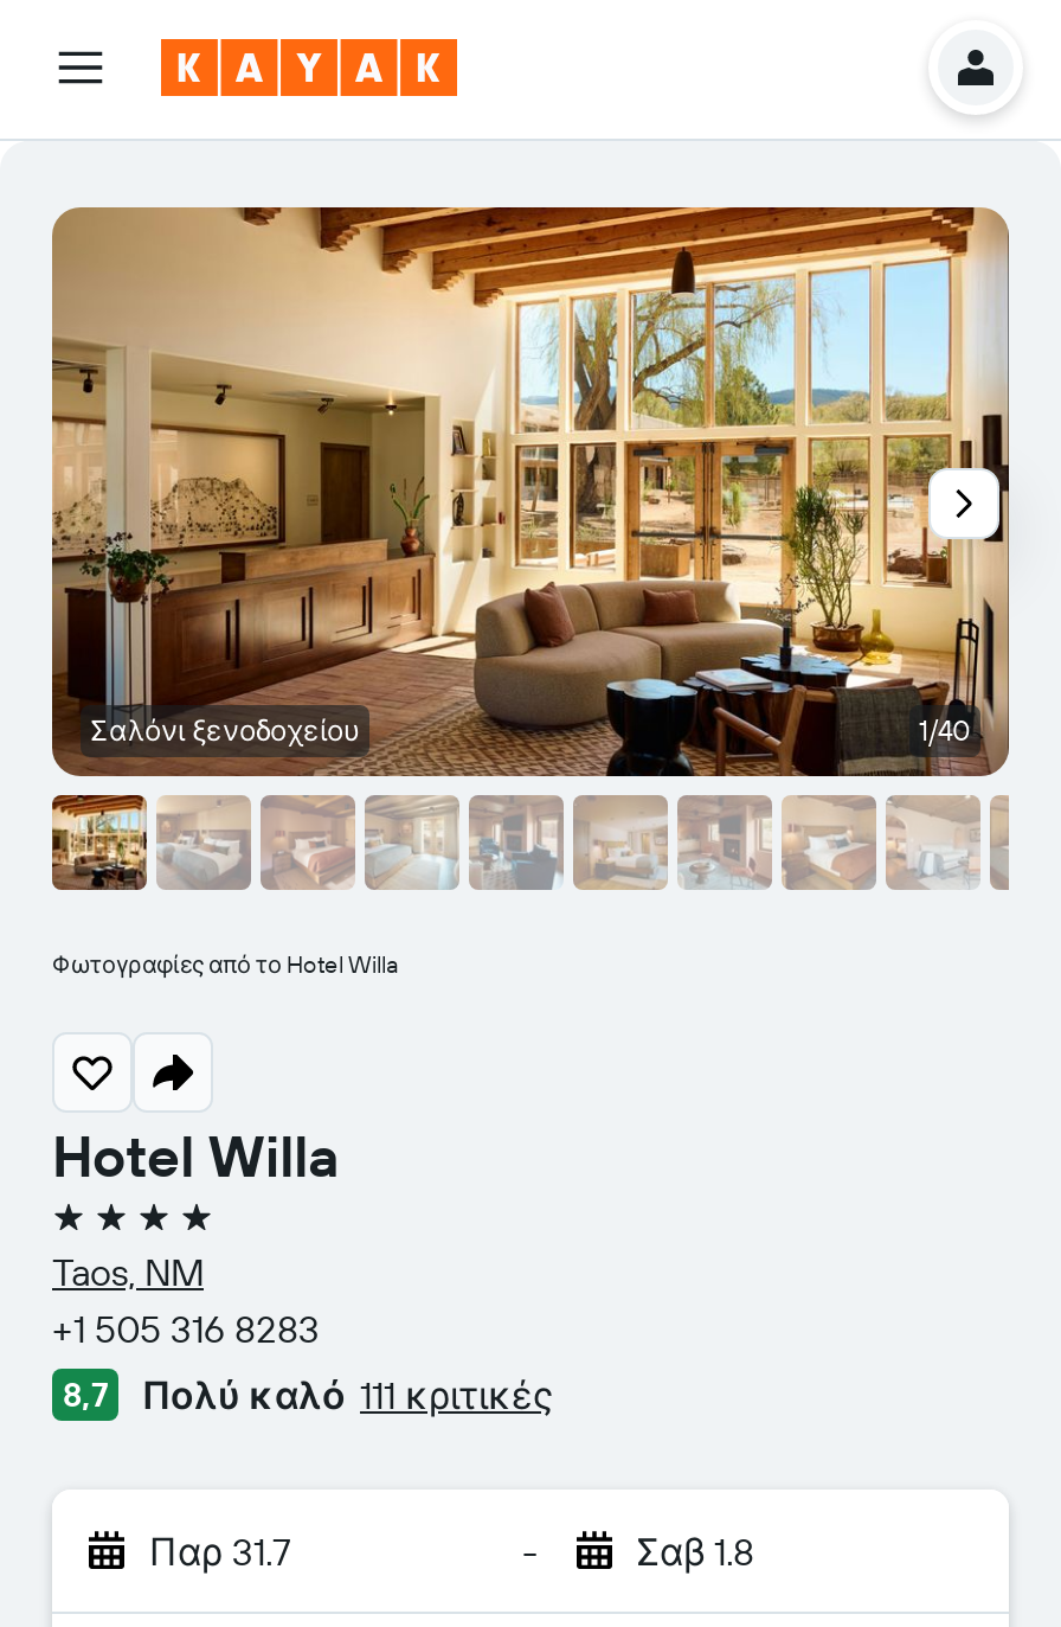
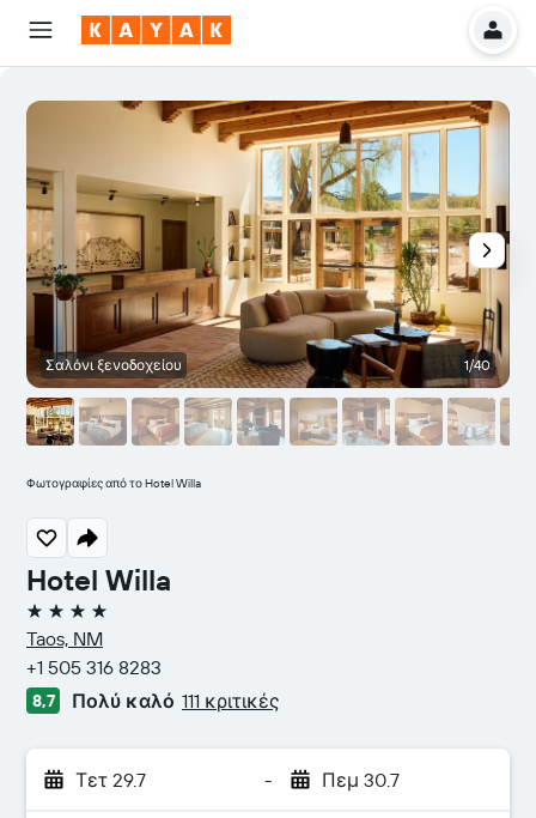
[149,1527,291,1575] Παρ 31.7 -> [75,768,146,792] Τετ 29.7
[636,1527,754,1575] Σαβ 1.8 -> [321,768,399,792] Πεμ 30.7

